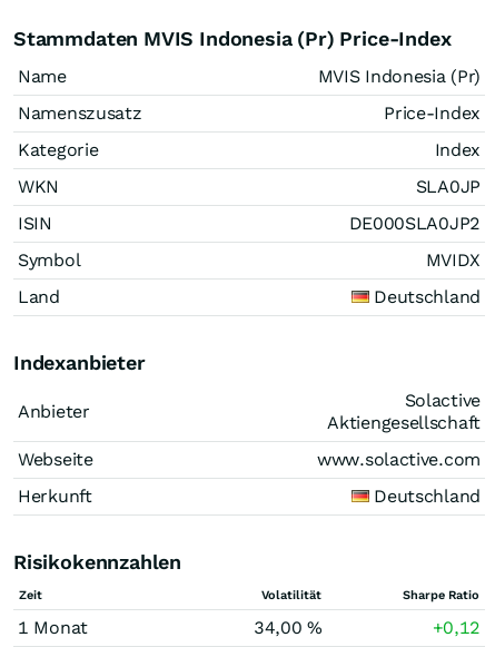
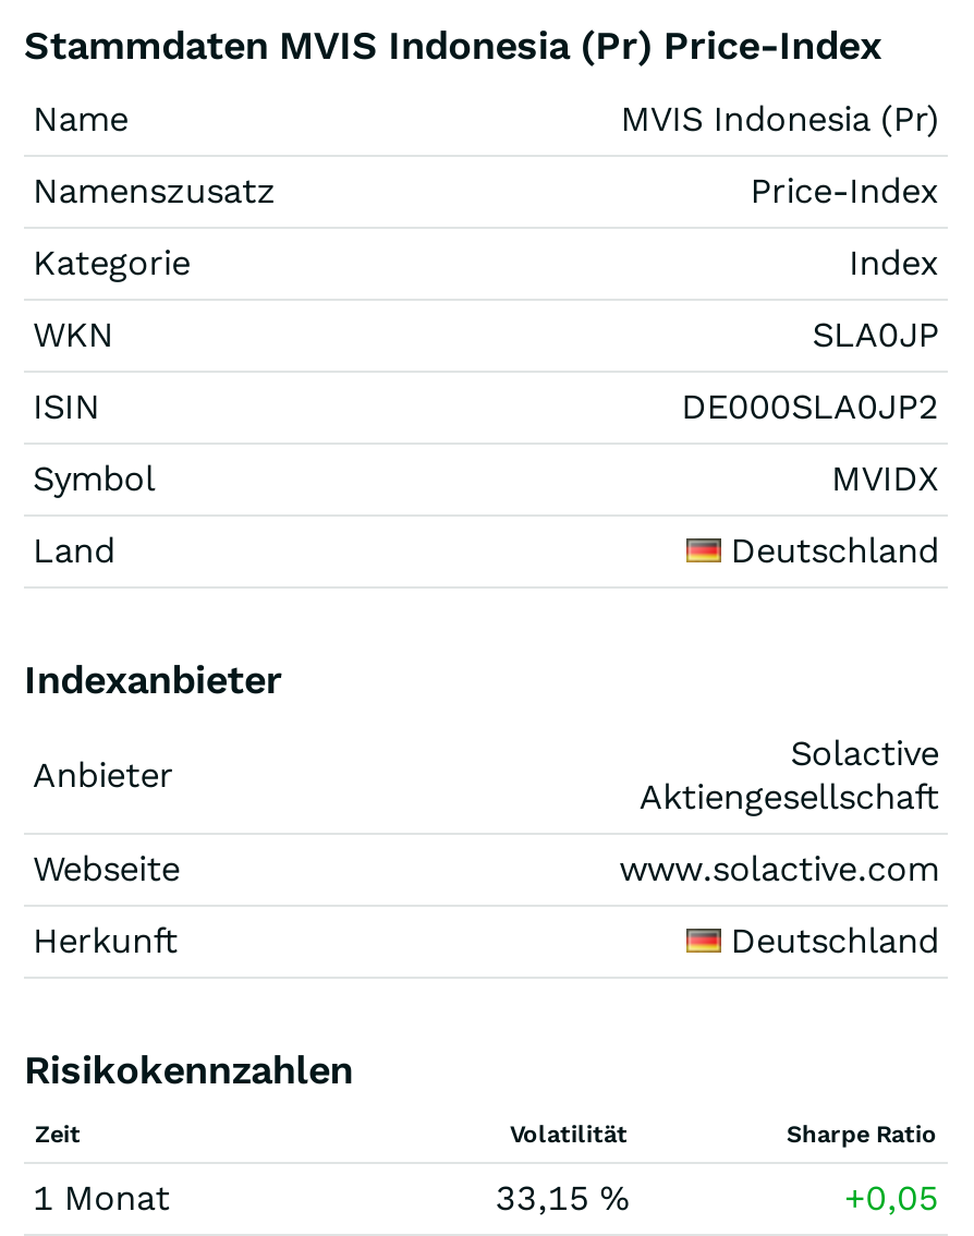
[254,617,323,638] 34,00 % -> [495,1177,630,1219] 33,15 %
[432,617,481,638] +0,12 -> [844,1177,939,1219] +0,05

